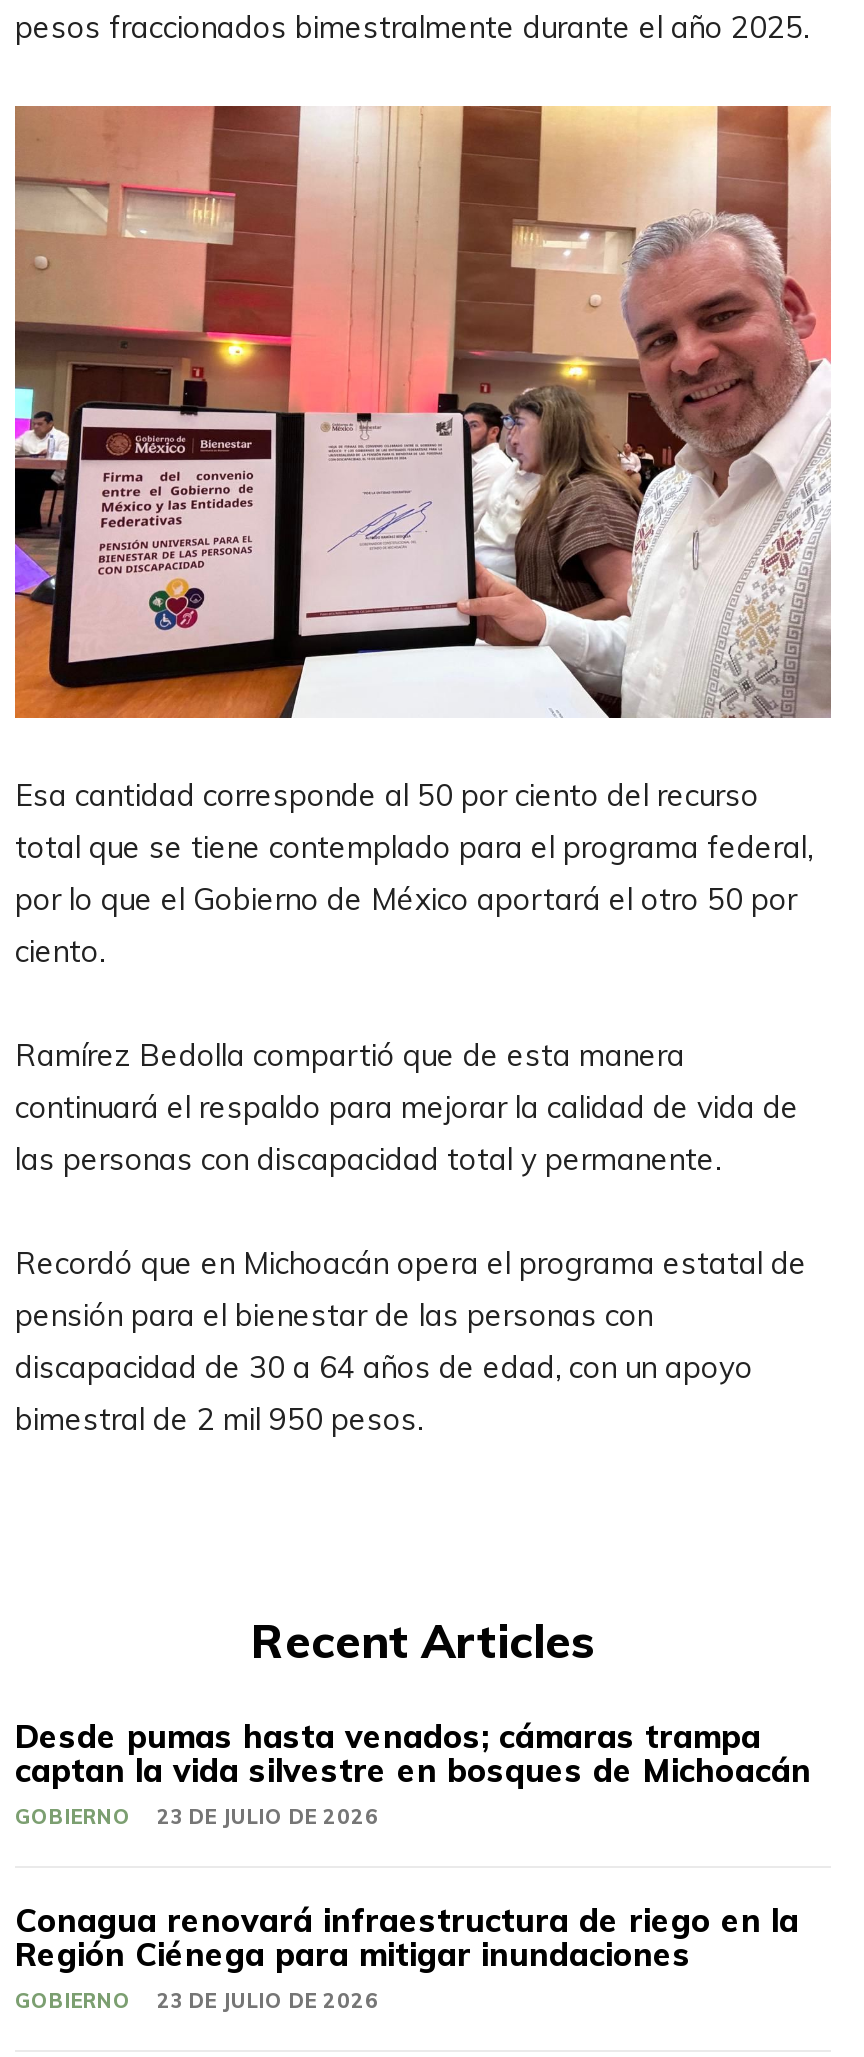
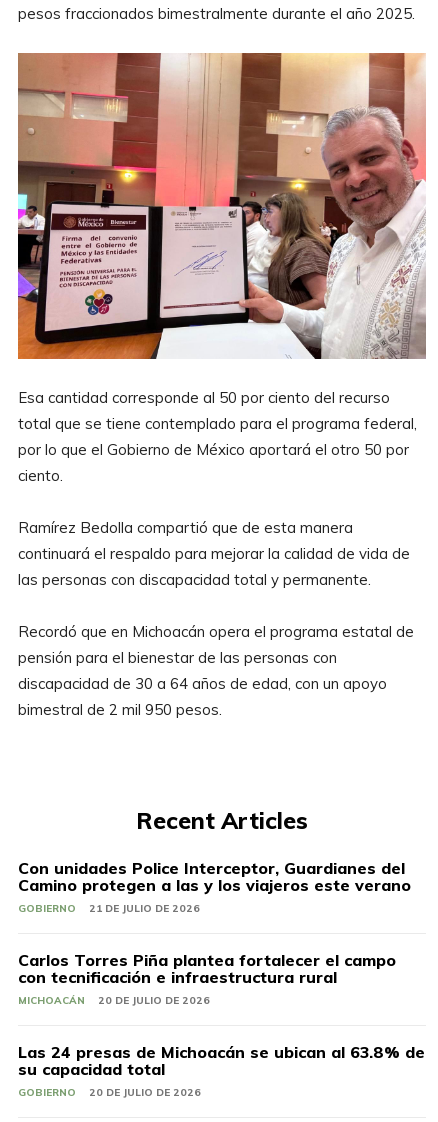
[15,1716,811,1790] Desde pumas hasta venados; cámaras trampa | captan la vida silvestre en bosques de Michoacán -> [18,858,411,895] Con unidades Police Interceptor, Guardianes del | Camino protegen a las y los viajeros este verano
[15,1804,799,1974] 23 DE JULIO DE 2026 | Conagua renovará infraestructura de riego en la | Región Ciénega para mitigar inundaciones -> [18,902,425,1079] 21 DE JULIO DE 2026 | Carlos Torres Piña plantea fortalecer el campo | con tecnificación e infraestructura rural | MICHOACÁN | 20 DE JULIO DE 2026 | Las 24 presas de Michoacán se ubican al 63.8% de | su capacidad total
[15,1988,379,2014] GOBIERNO 23 DE JULIO DE 2026 -> [18,1086,201,1099] GOBIERNO 20 DE JULIO DE 2026

